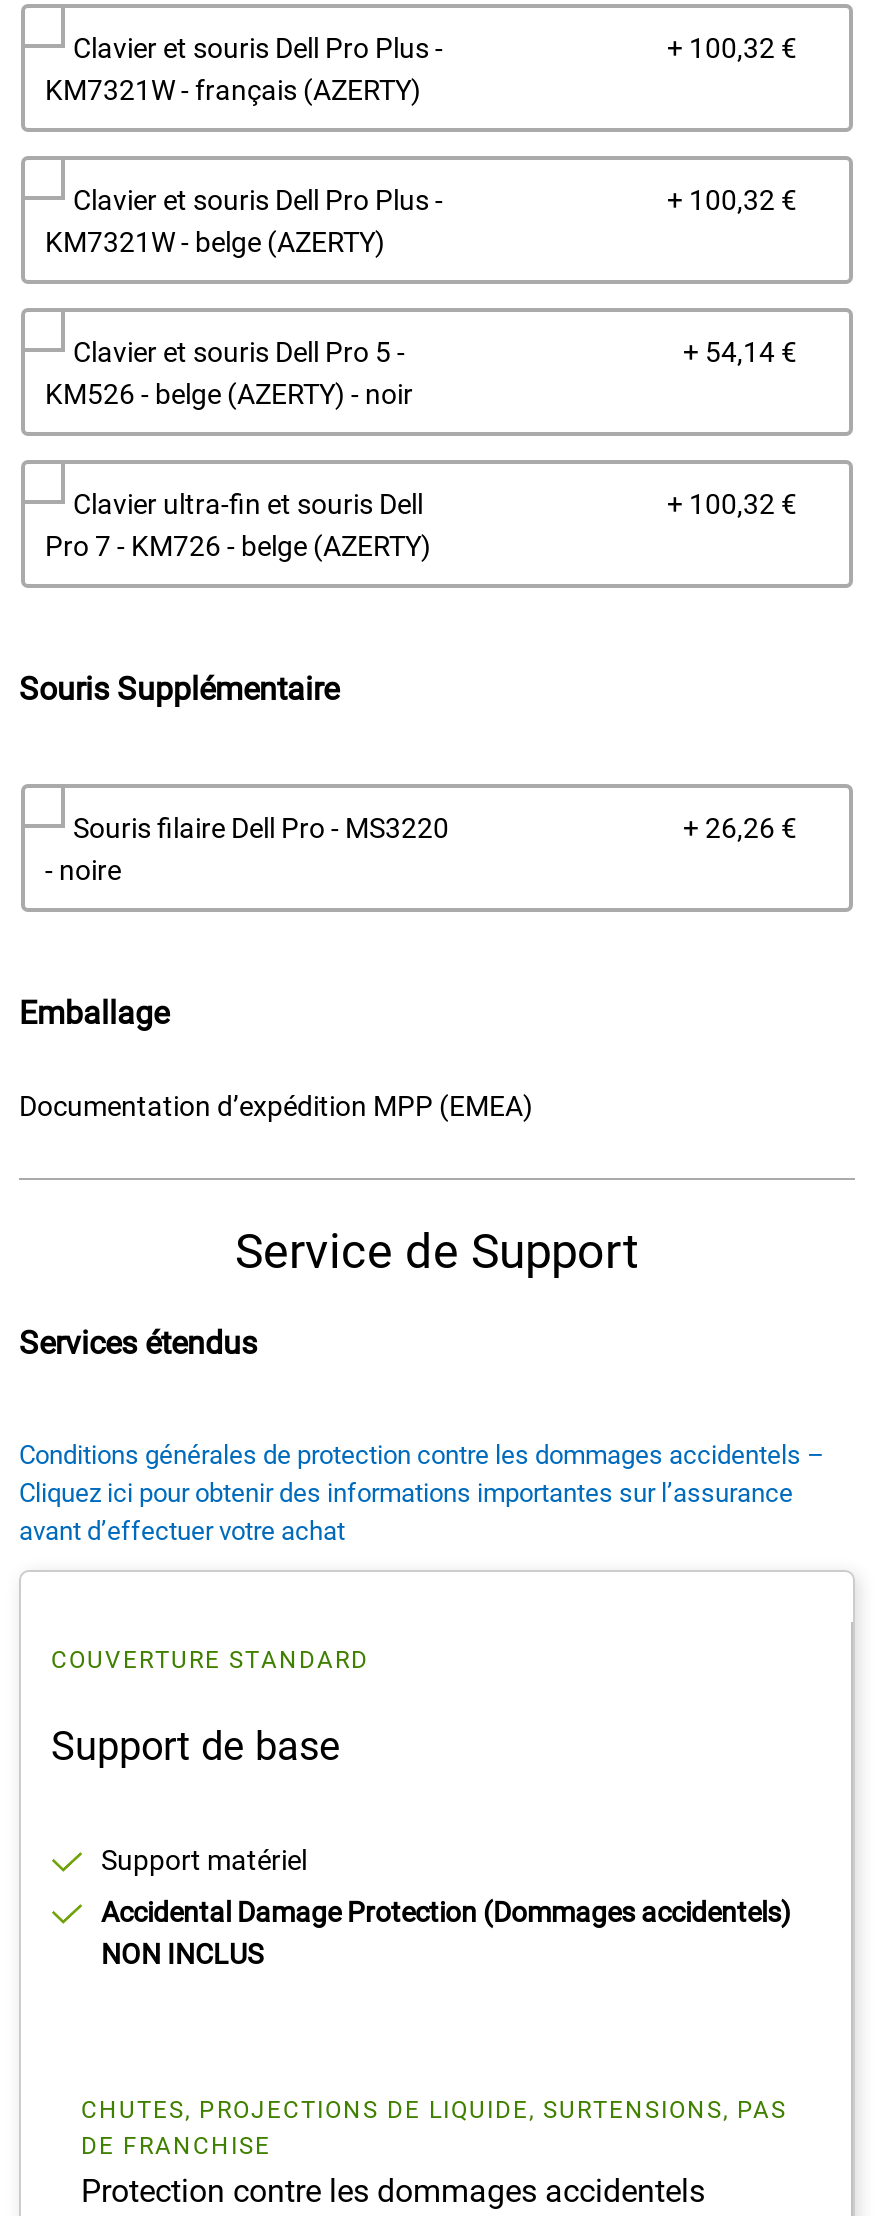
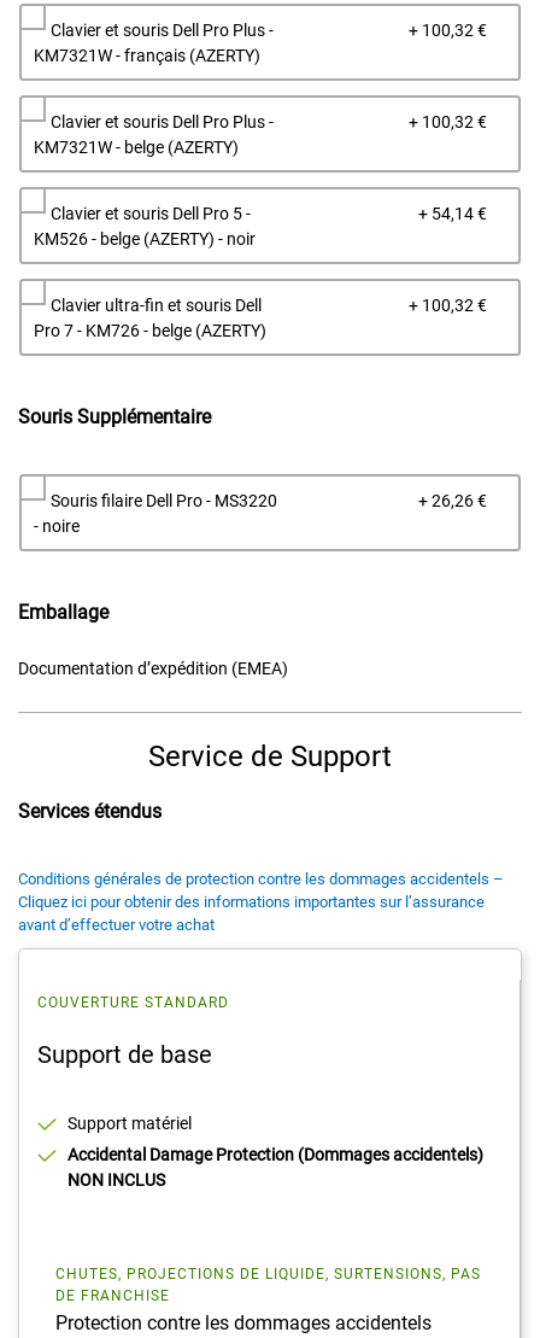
[19,1090,533,1122] Documentation d’expédition MPP (EMEA) -> [18,659,288,678] Documentation d’expédition (EMEA)

